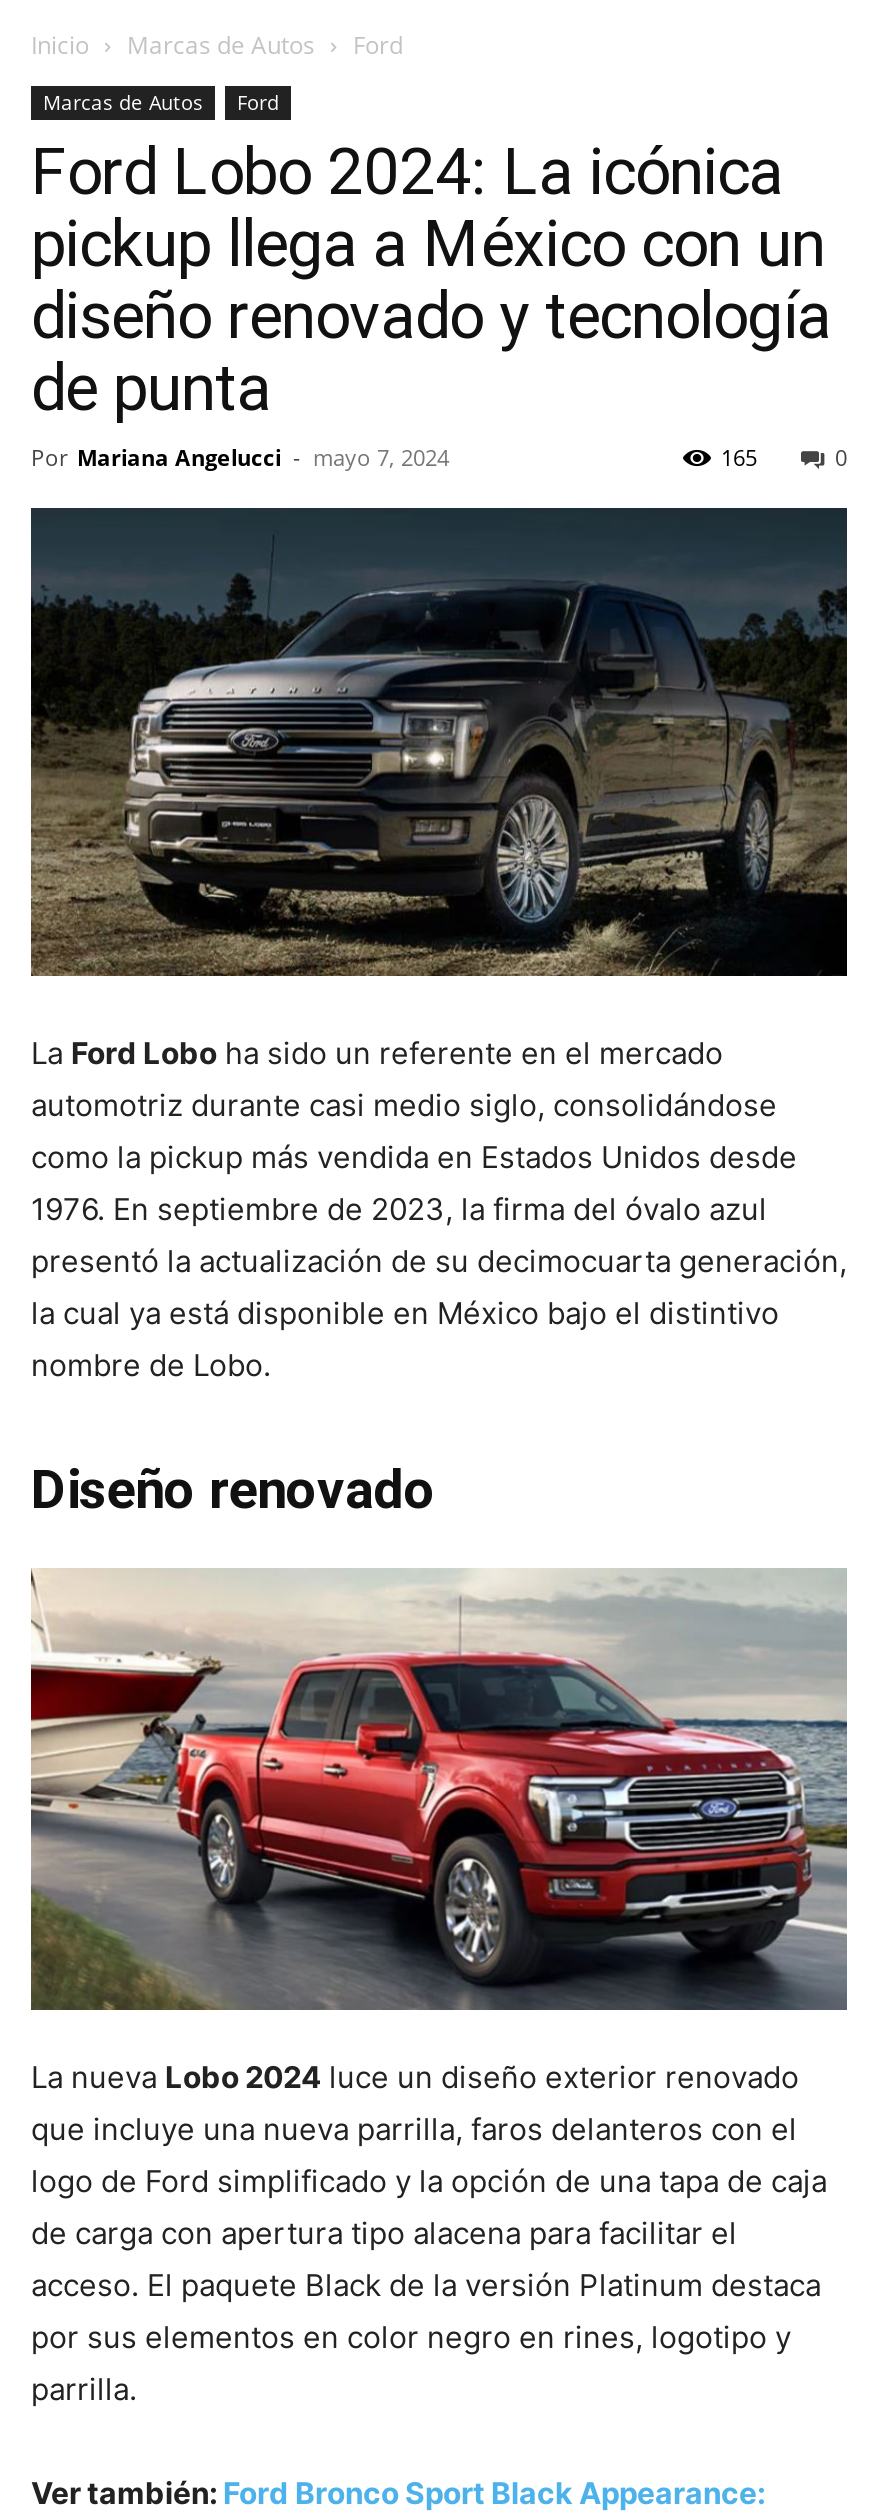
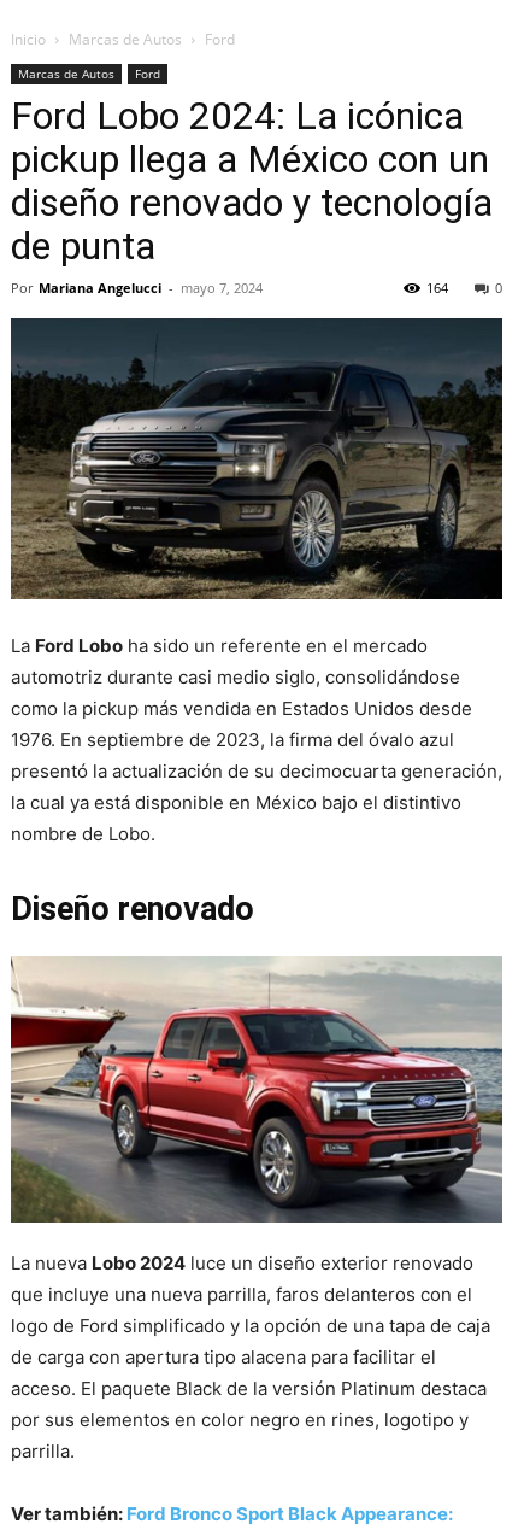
[721,442,757,472] 165 -> [426,279,448,297] 164

